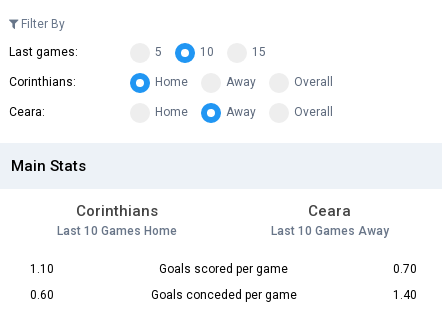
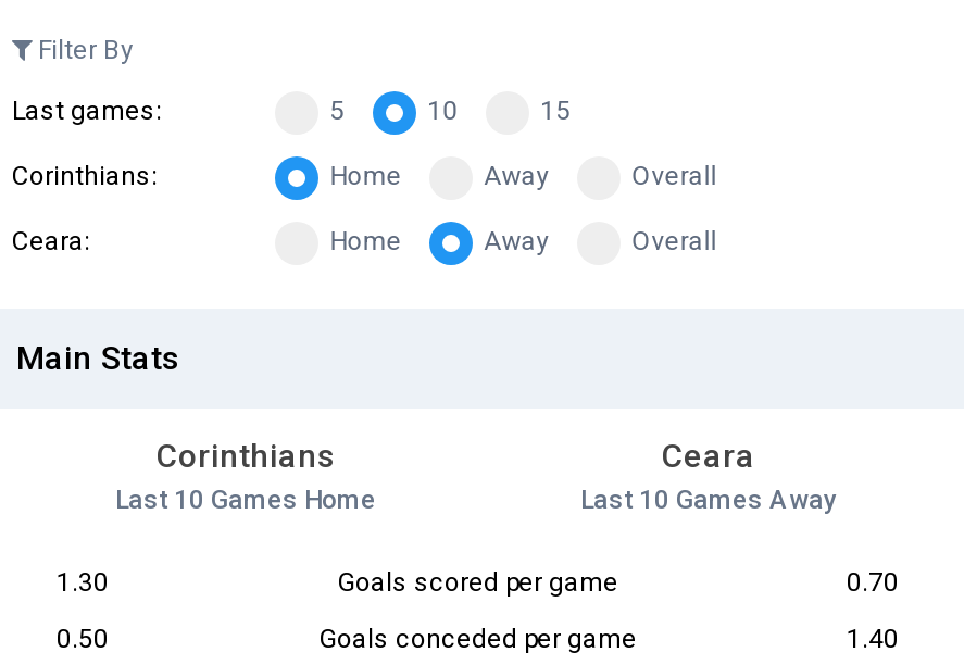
[29,262,53,276] 1.10 -> [57,568,109,598] 1.30
[29,288,53,302] 0.60 -> [57,624,109,655] 0.50

